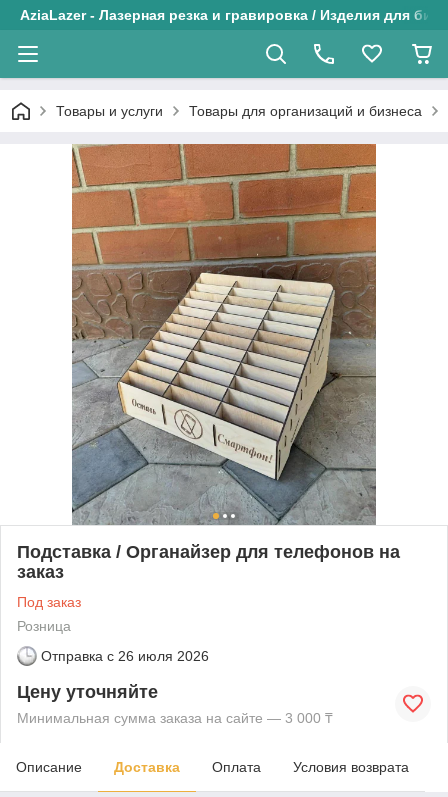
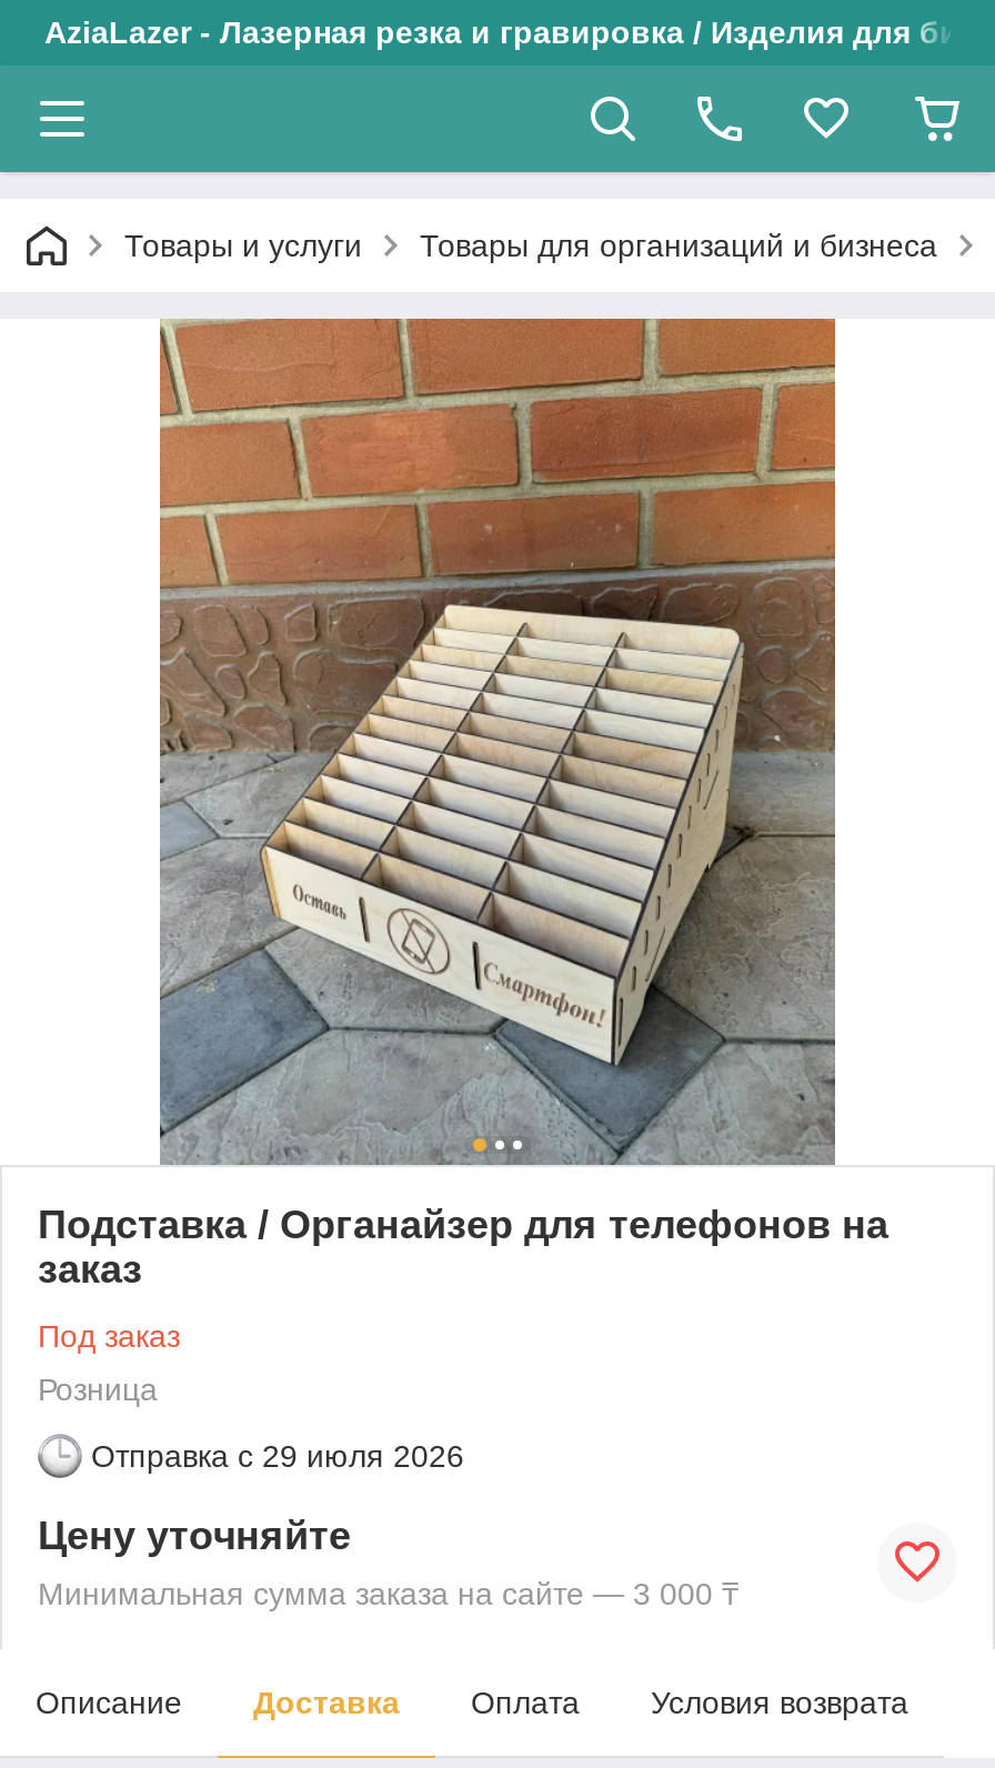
[41,648,209,664] Отправка с 26 июля 2026 -> [91,1438,464,1473] Отправка с 29 июля 2026

